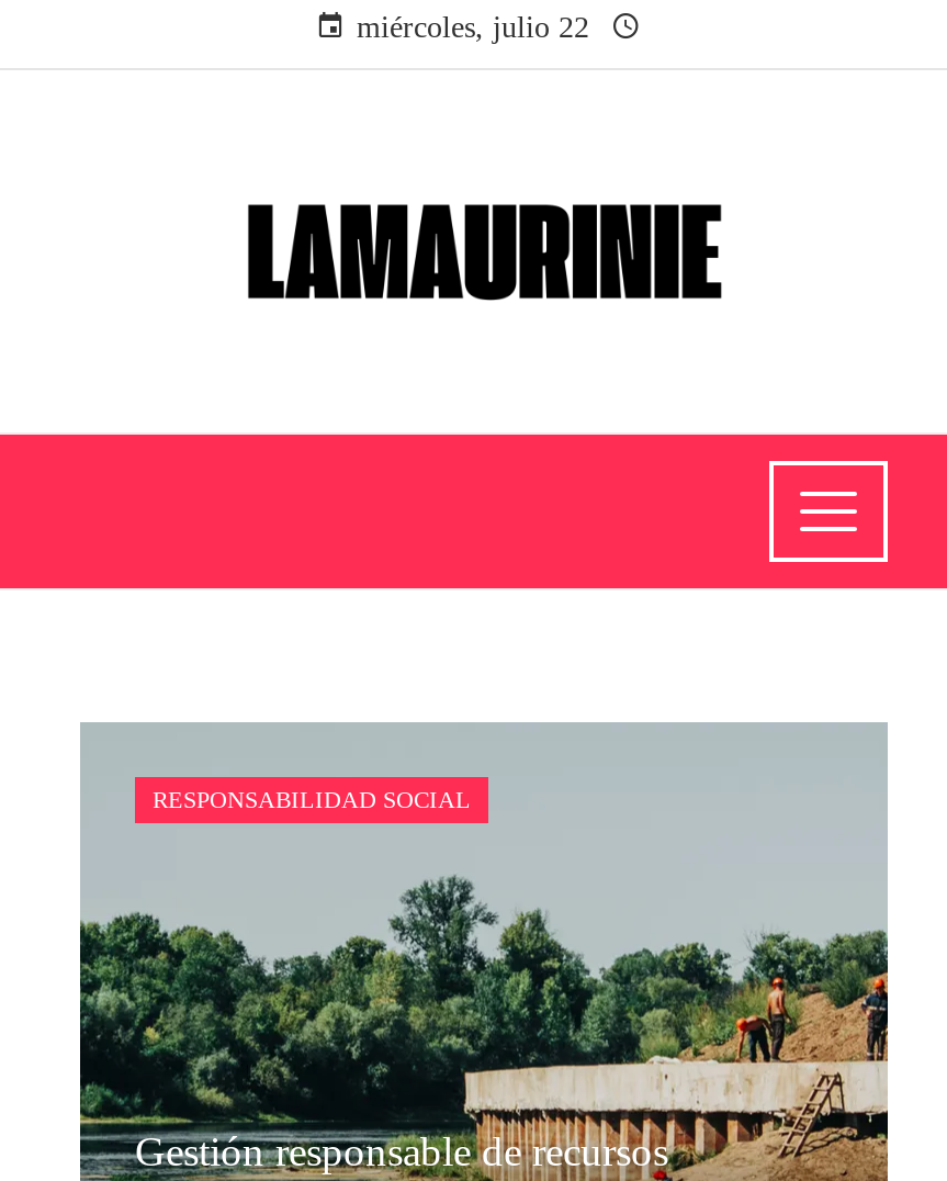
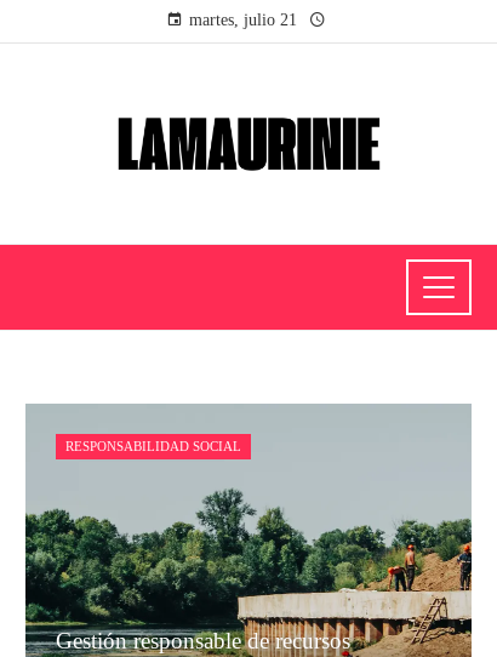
[357,11,589,44] miércoles, julio 22 -> [188,11,296,29] martes, julio 21

